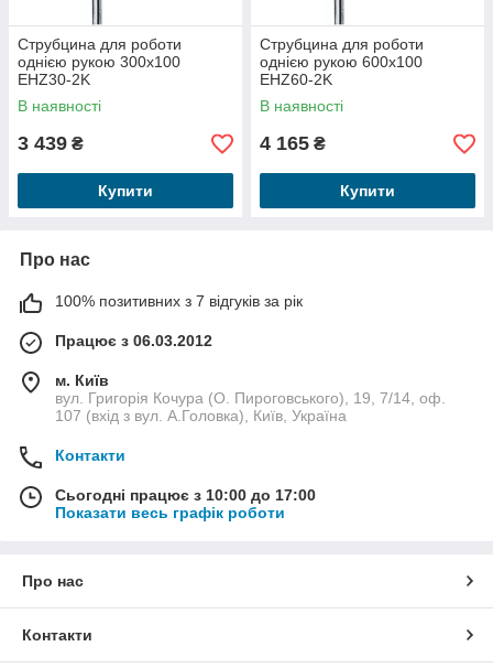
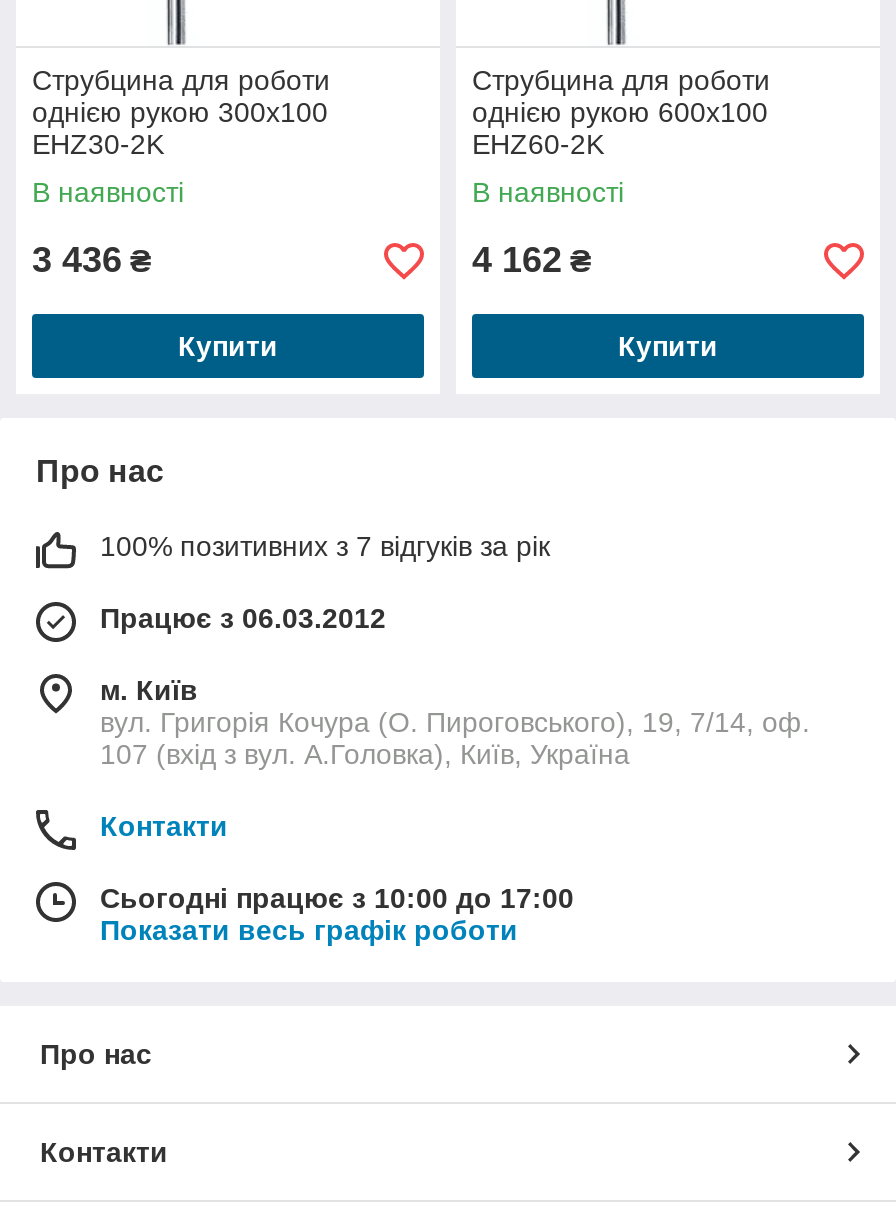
[18,132,84,154] 3 439 ₴ -> [32,240,152,280] 3 436 ₴
[260,132,326,154] 4 165 ₴ -> [472,240,592,280] 4 162 ₴

